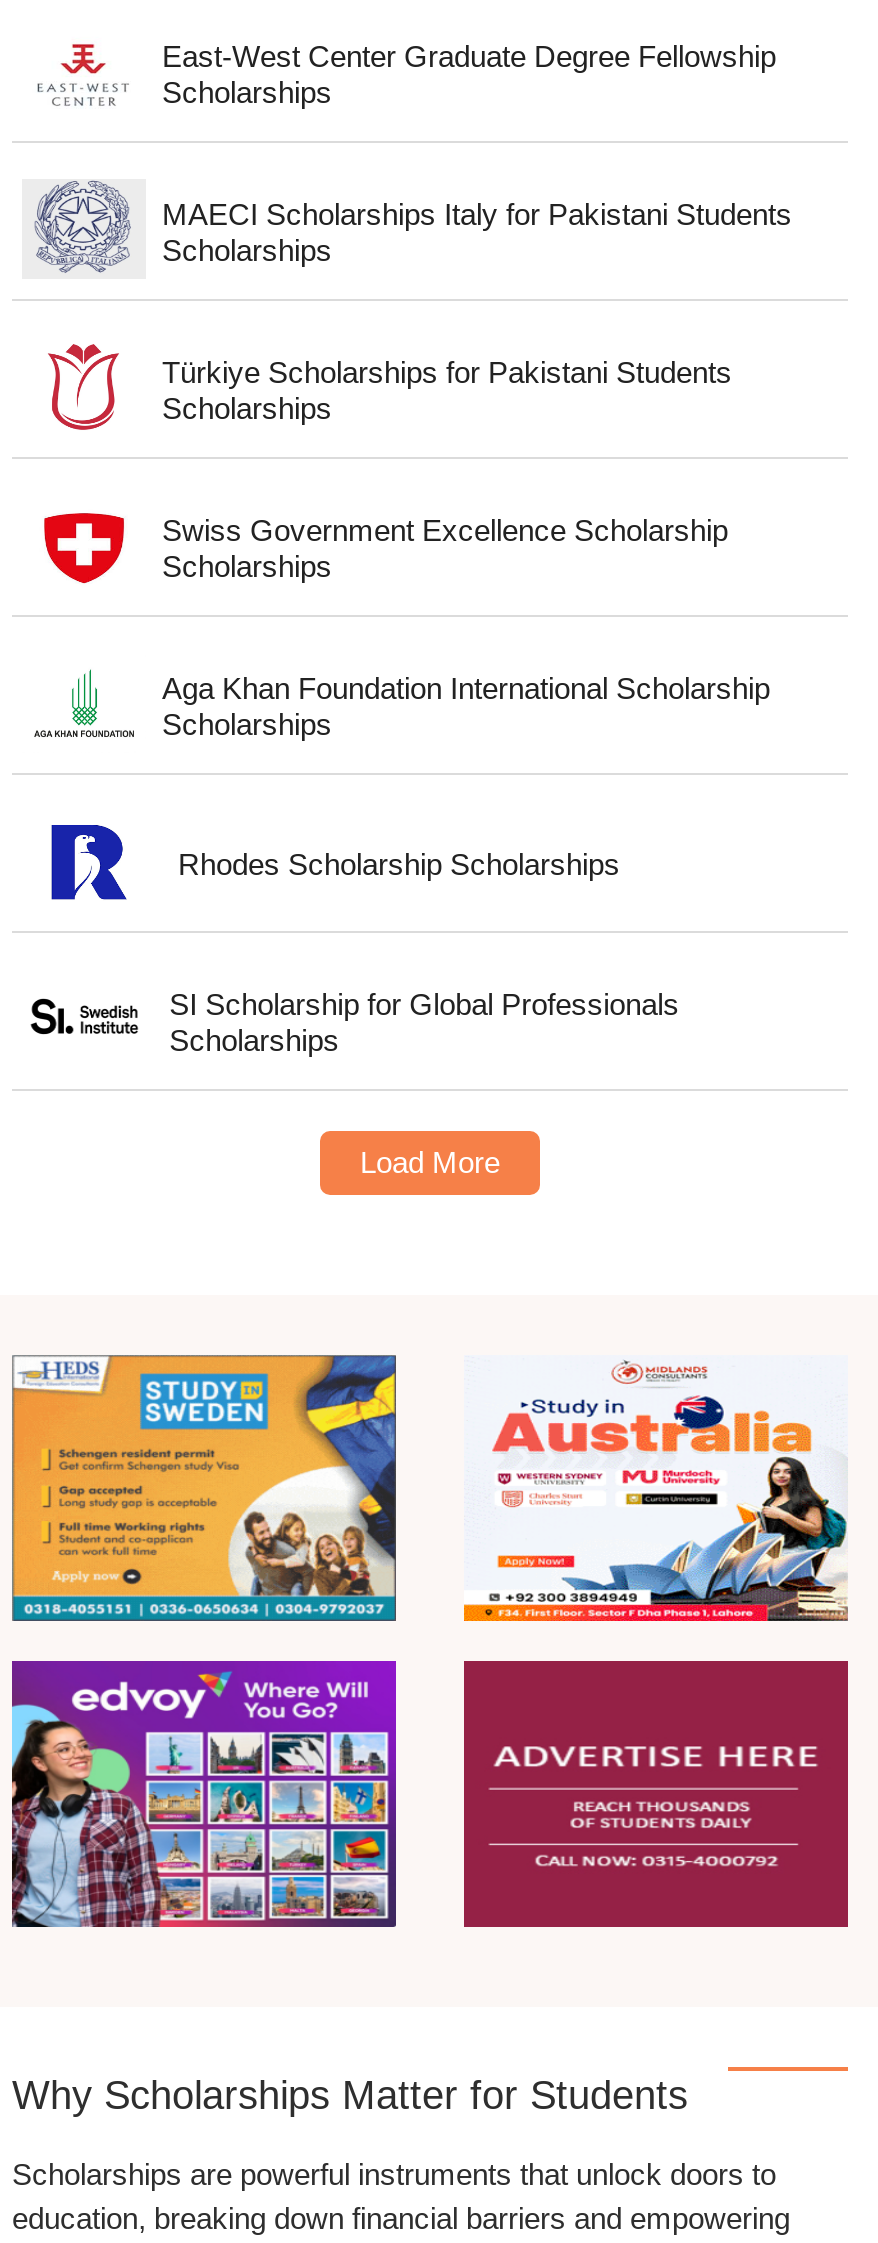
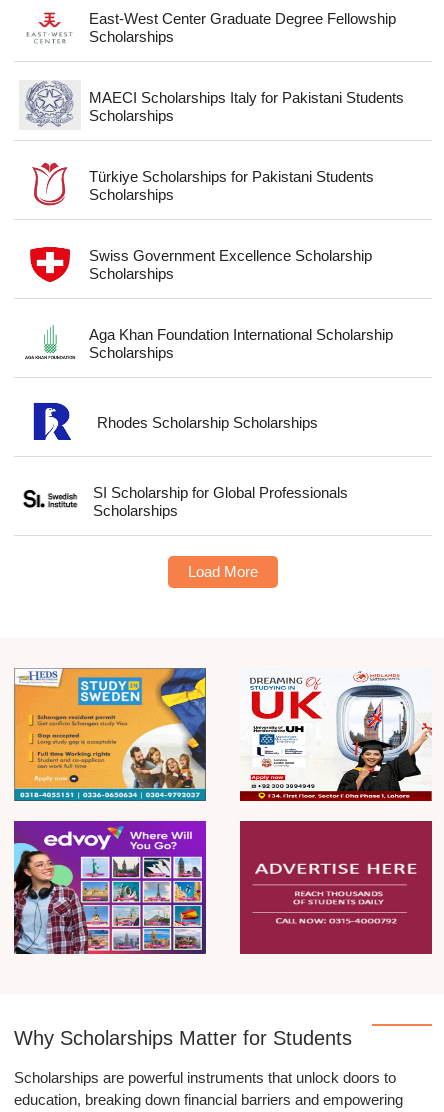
[462,1359,848,1623] [image] -> [239,671,433,802] [image]

